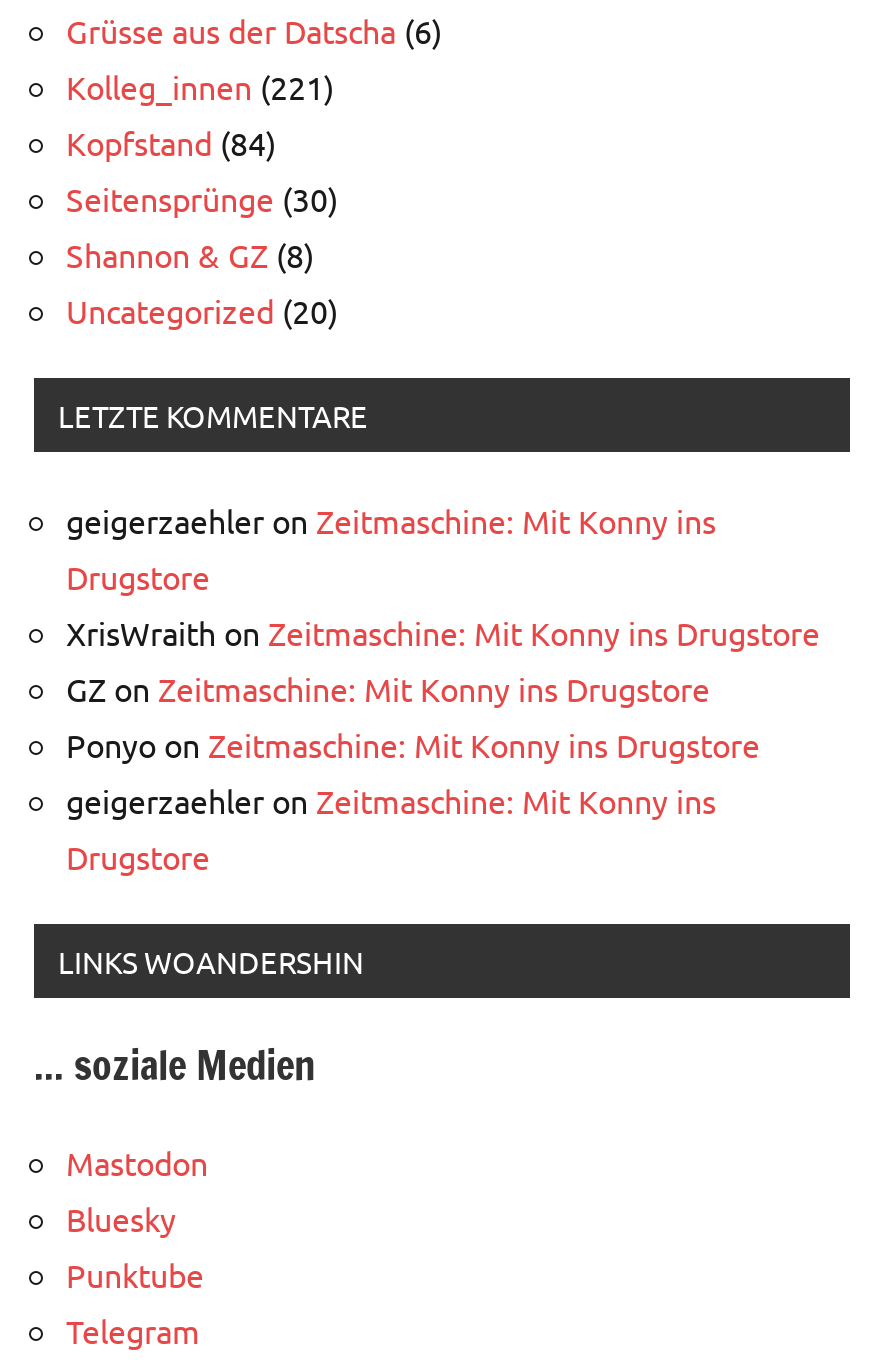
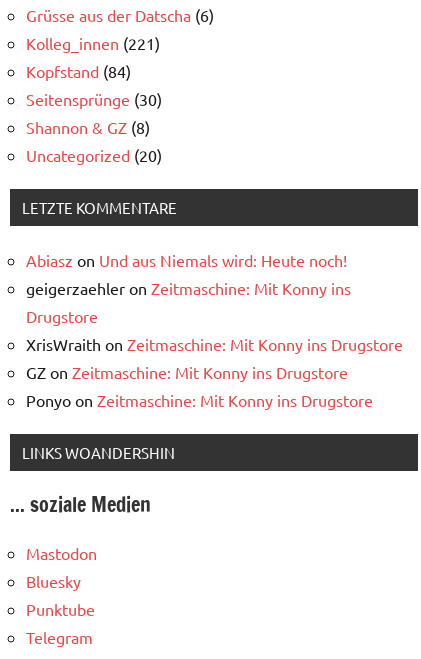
none -> [26,250,347,270] Abiasz on Und aus Niemals wird: Heute noch!
moved [66,499,820,763] -> [26,278,403,410]: geigerzaehler on Zeitmaschine: Mit Konny ins | Drugstore | XrisWraith on Zeitmaschine: Mit Konny ins Drugstore | GZ on Zeitmaschine: Mit Konny ins Drugstore | Ponyo on Zeitmaschine: Mit Konny ins Drugstore
[66,779,716,875] geigerzaehler on Zeitmaschine: Mit Konny ins | Drugstore -> none

